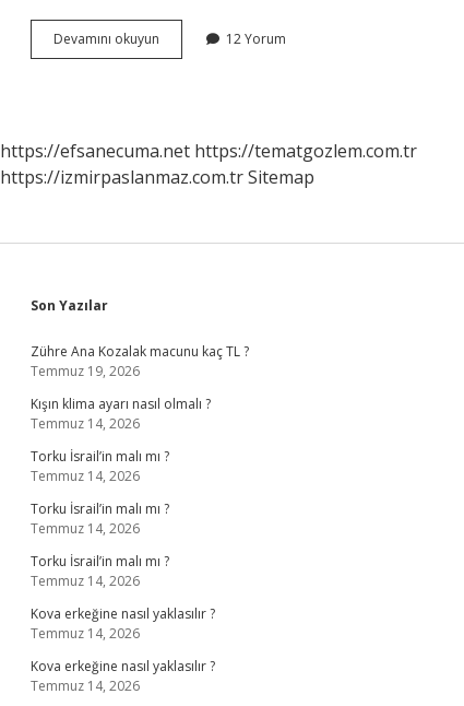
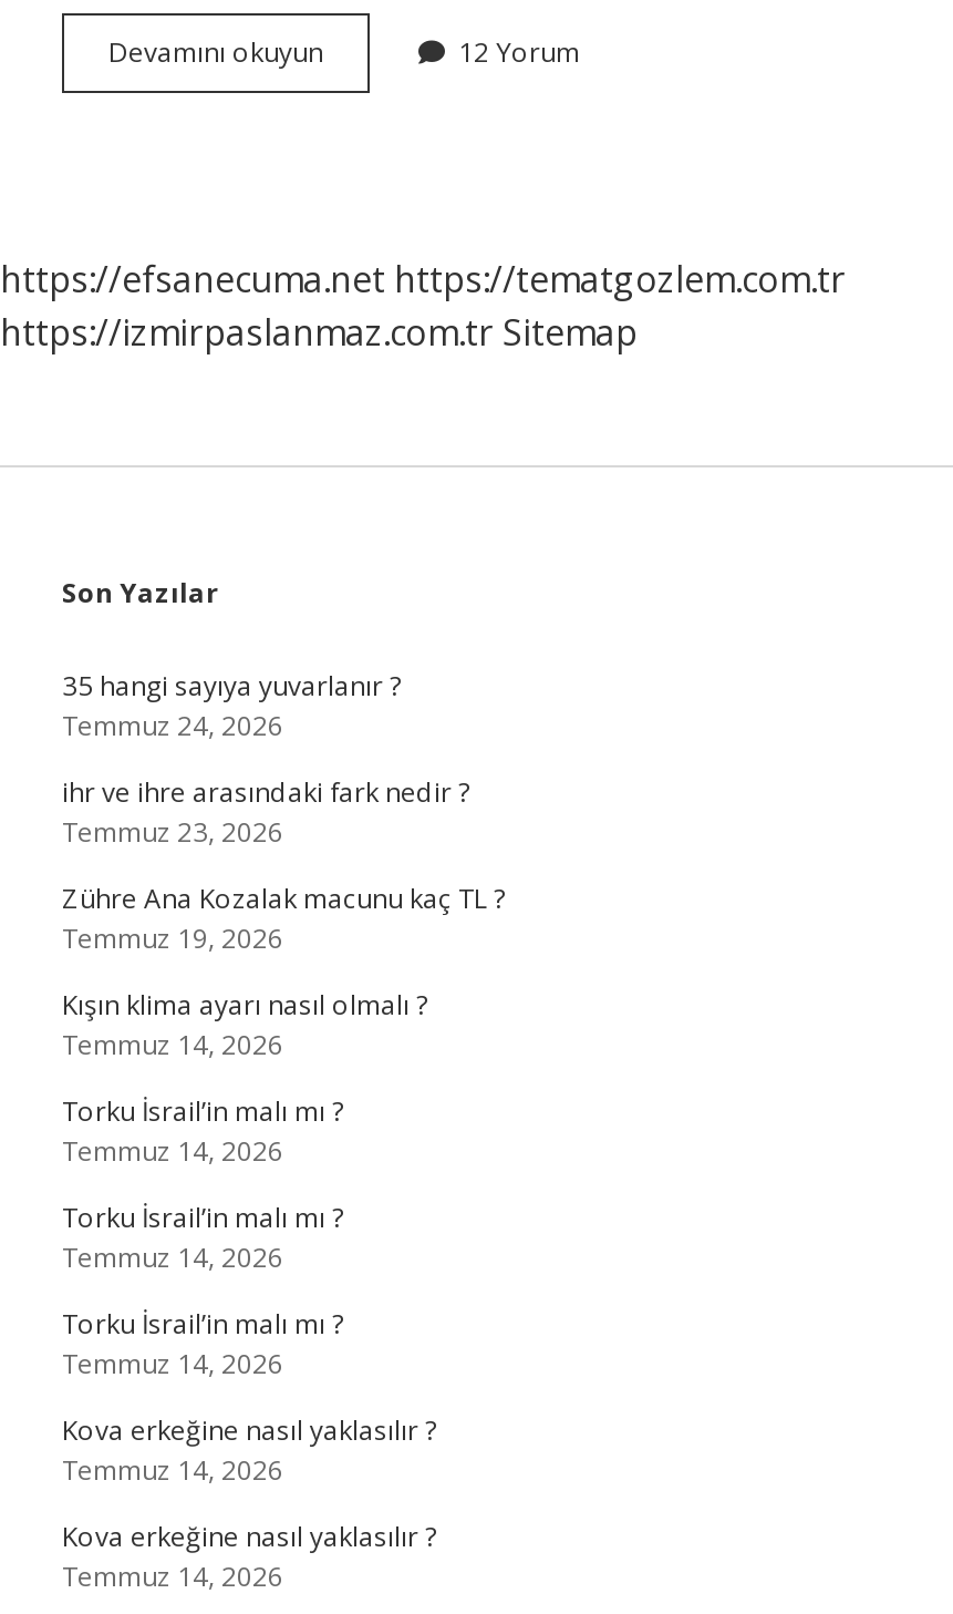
none -> [62,667,469,851] 35 hangi sayıya yuvarlanır ? | Temmuz 24, 2026 | ihr ve ihre arasındaki fark nedir ? | Temmuz 23, 2026

